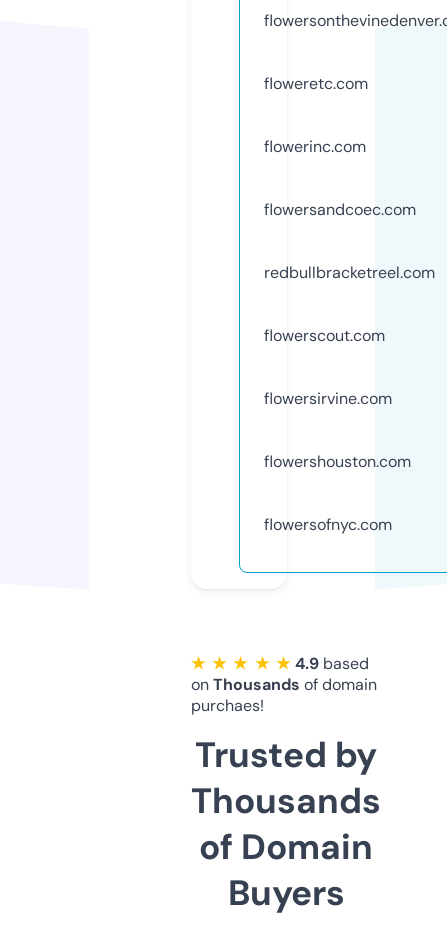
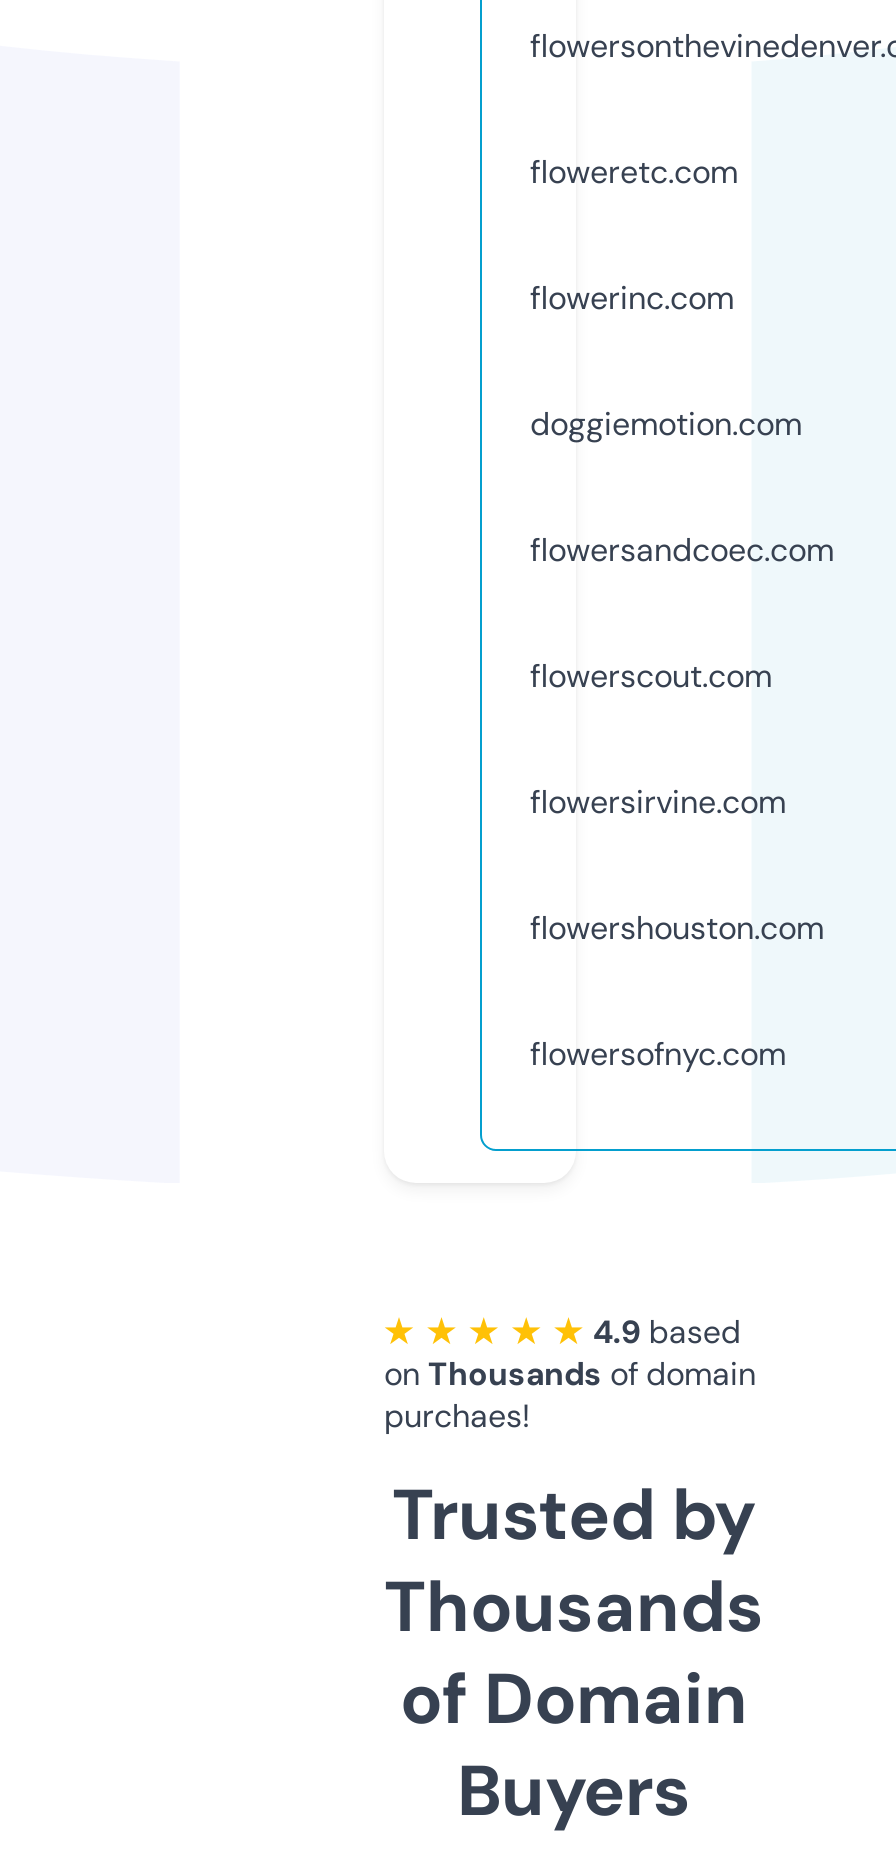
none -> [530,403,802,445] doggiemotion.com
moved [264,199,416,220] -> [530,529,834,571]: flowersandcoec.com
[264,262,435,283] redbullbracketreel.com -> none

